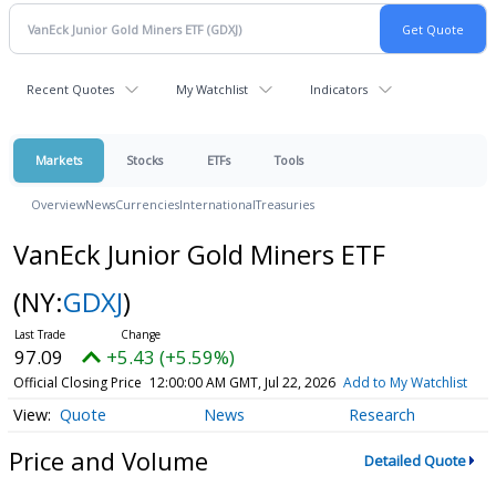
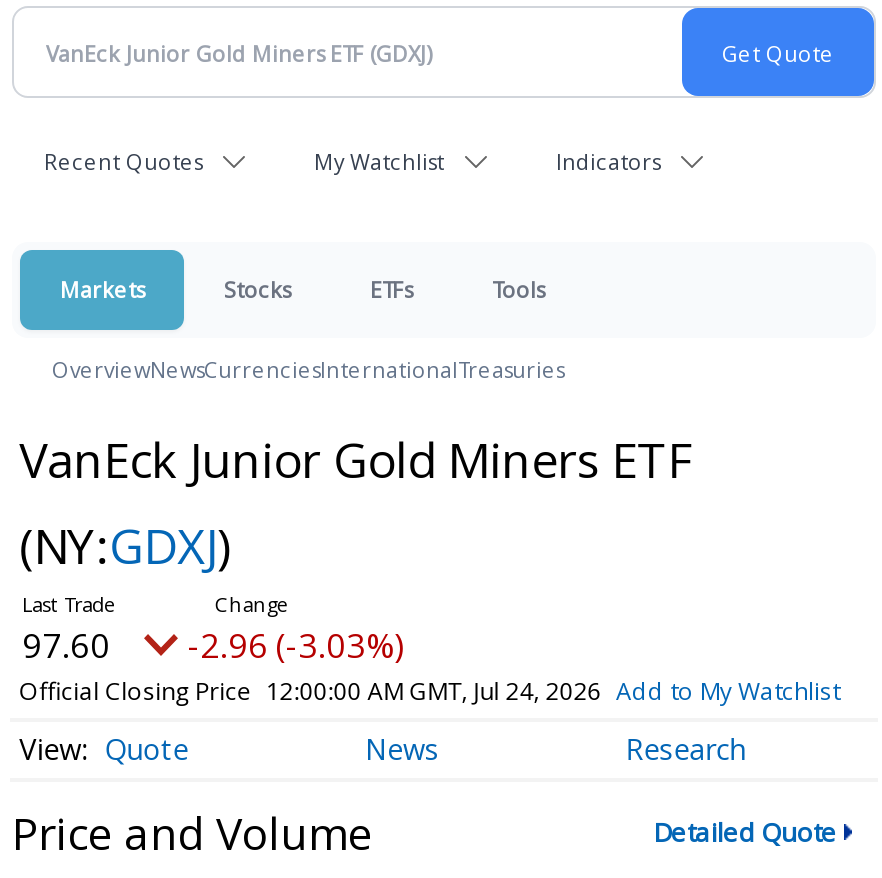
[14,344,63,370] 97.09 -> [22,622,110,668] 97.60
[106,344,235,370] +5.43 (+5.59%) -> [188,622,404,668] -2.96 (-3.03%)
[13,373,467,392] Official Closing Price 12:00:00 AM GMT, Jul 22, 2026 Add to My Watchlist -> [19,674,840,708] Official Closing Price 12:00:00 AM GMT, Jul 24, 2026 Add to My Watchlist

